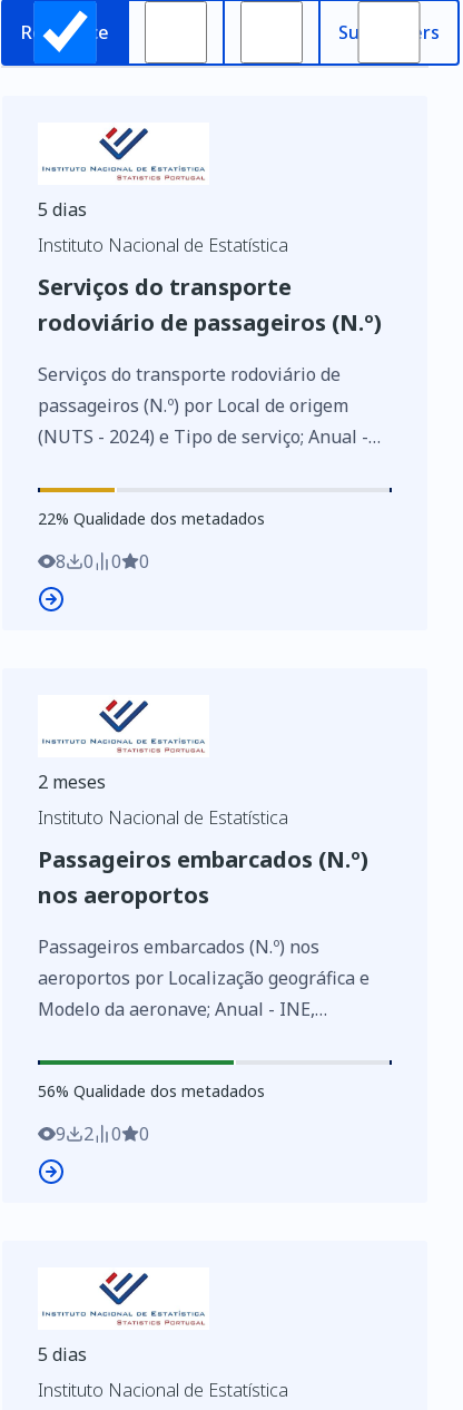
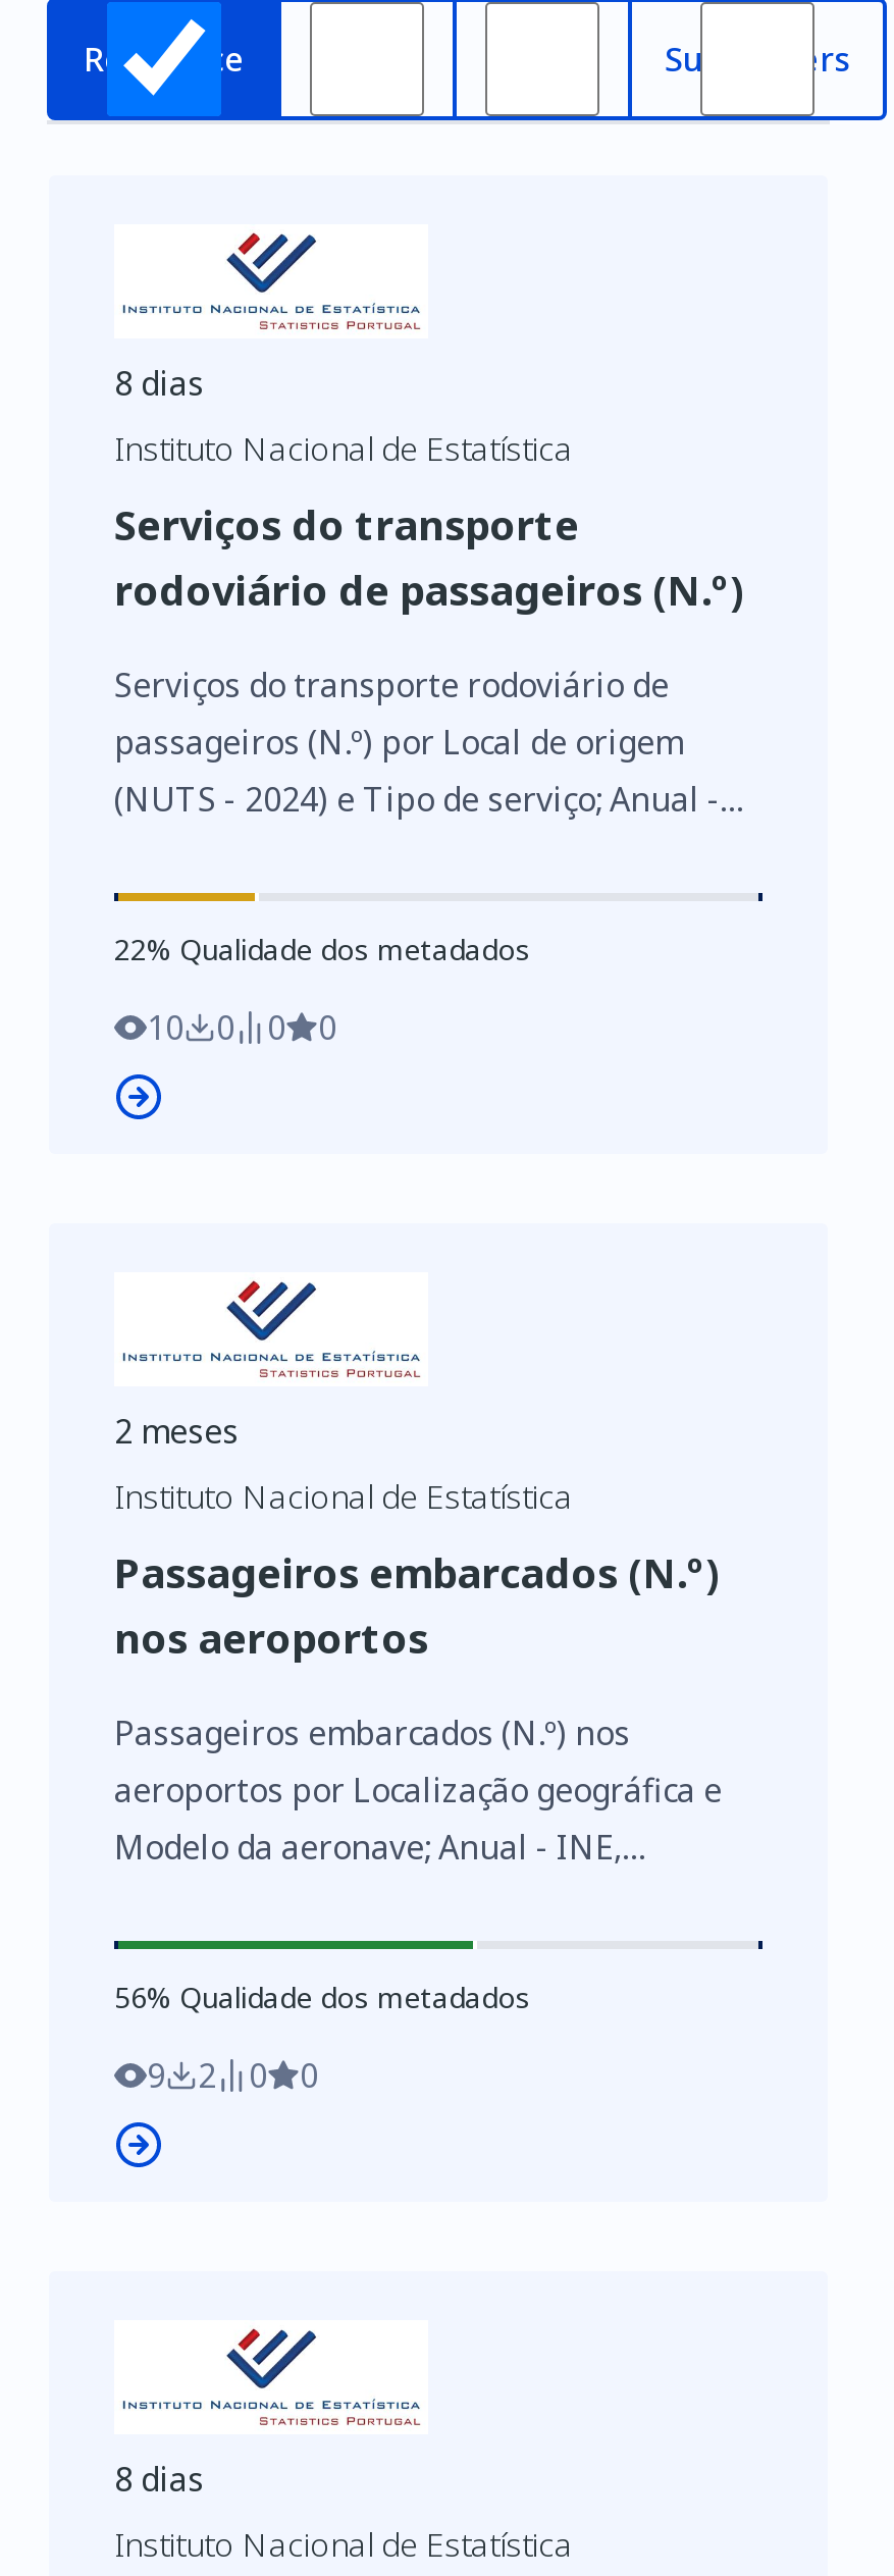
[38,197,87,222] 5 dias -> [114,361,204,406] 8 dias
[56,549,149,574] 8 0 0 0 -> [147,1005,336,1050] 10 0 0 0
[38,1342,87,1367] 5 dias -> [114,2457,204,2502] 8 dias

